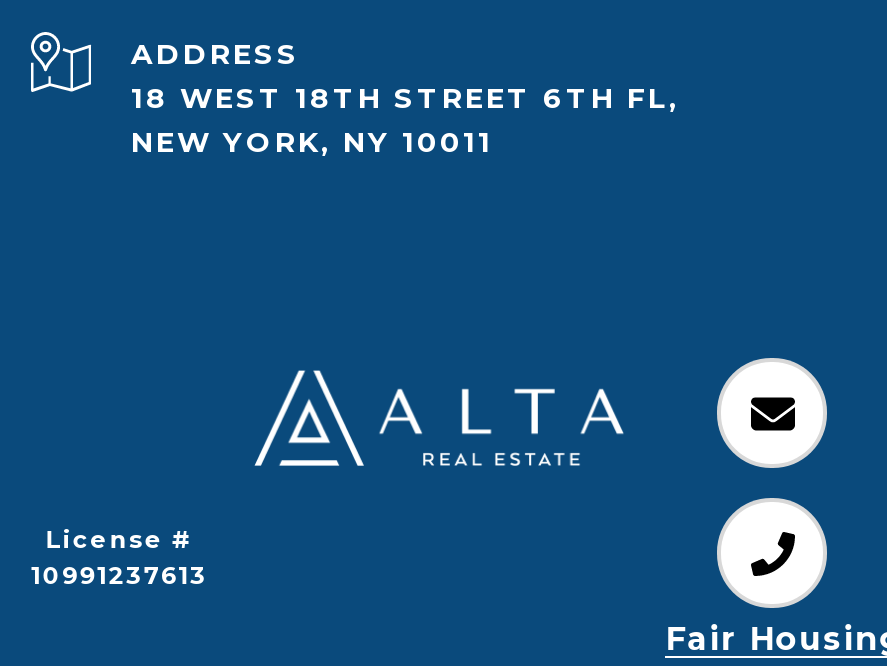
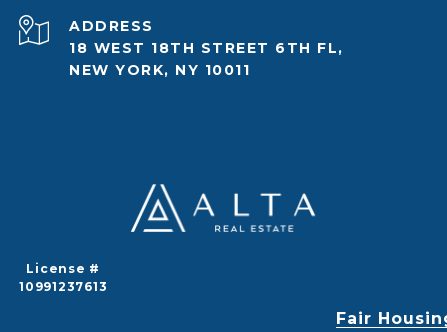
[715,356,829,470] [image] -> none
[715,496,829,610] [image] -> none

